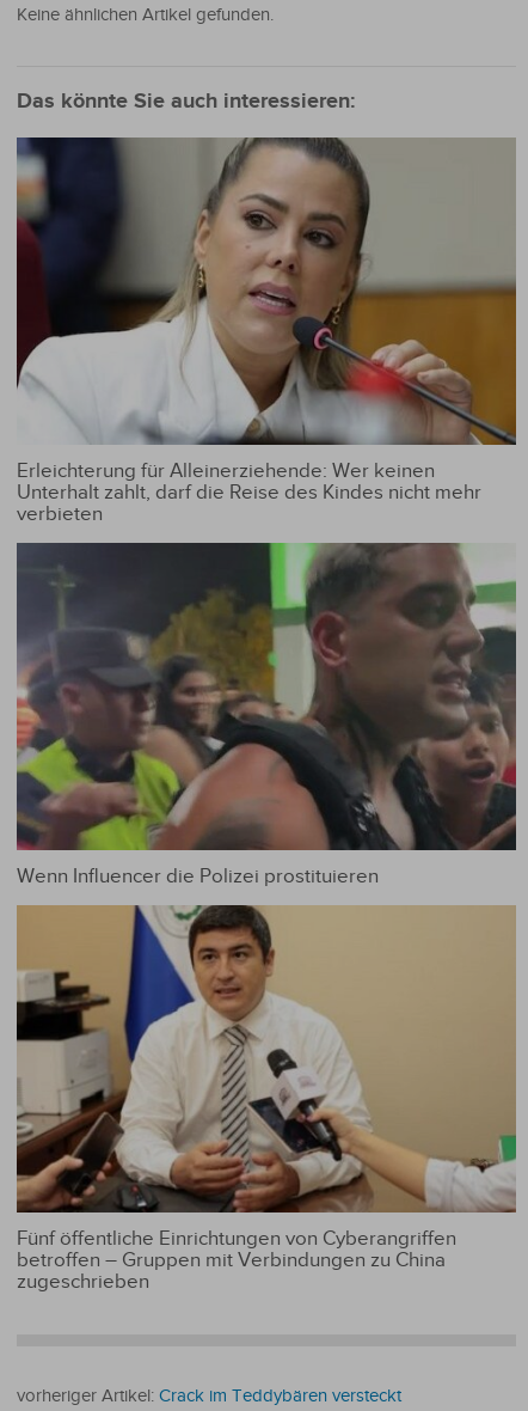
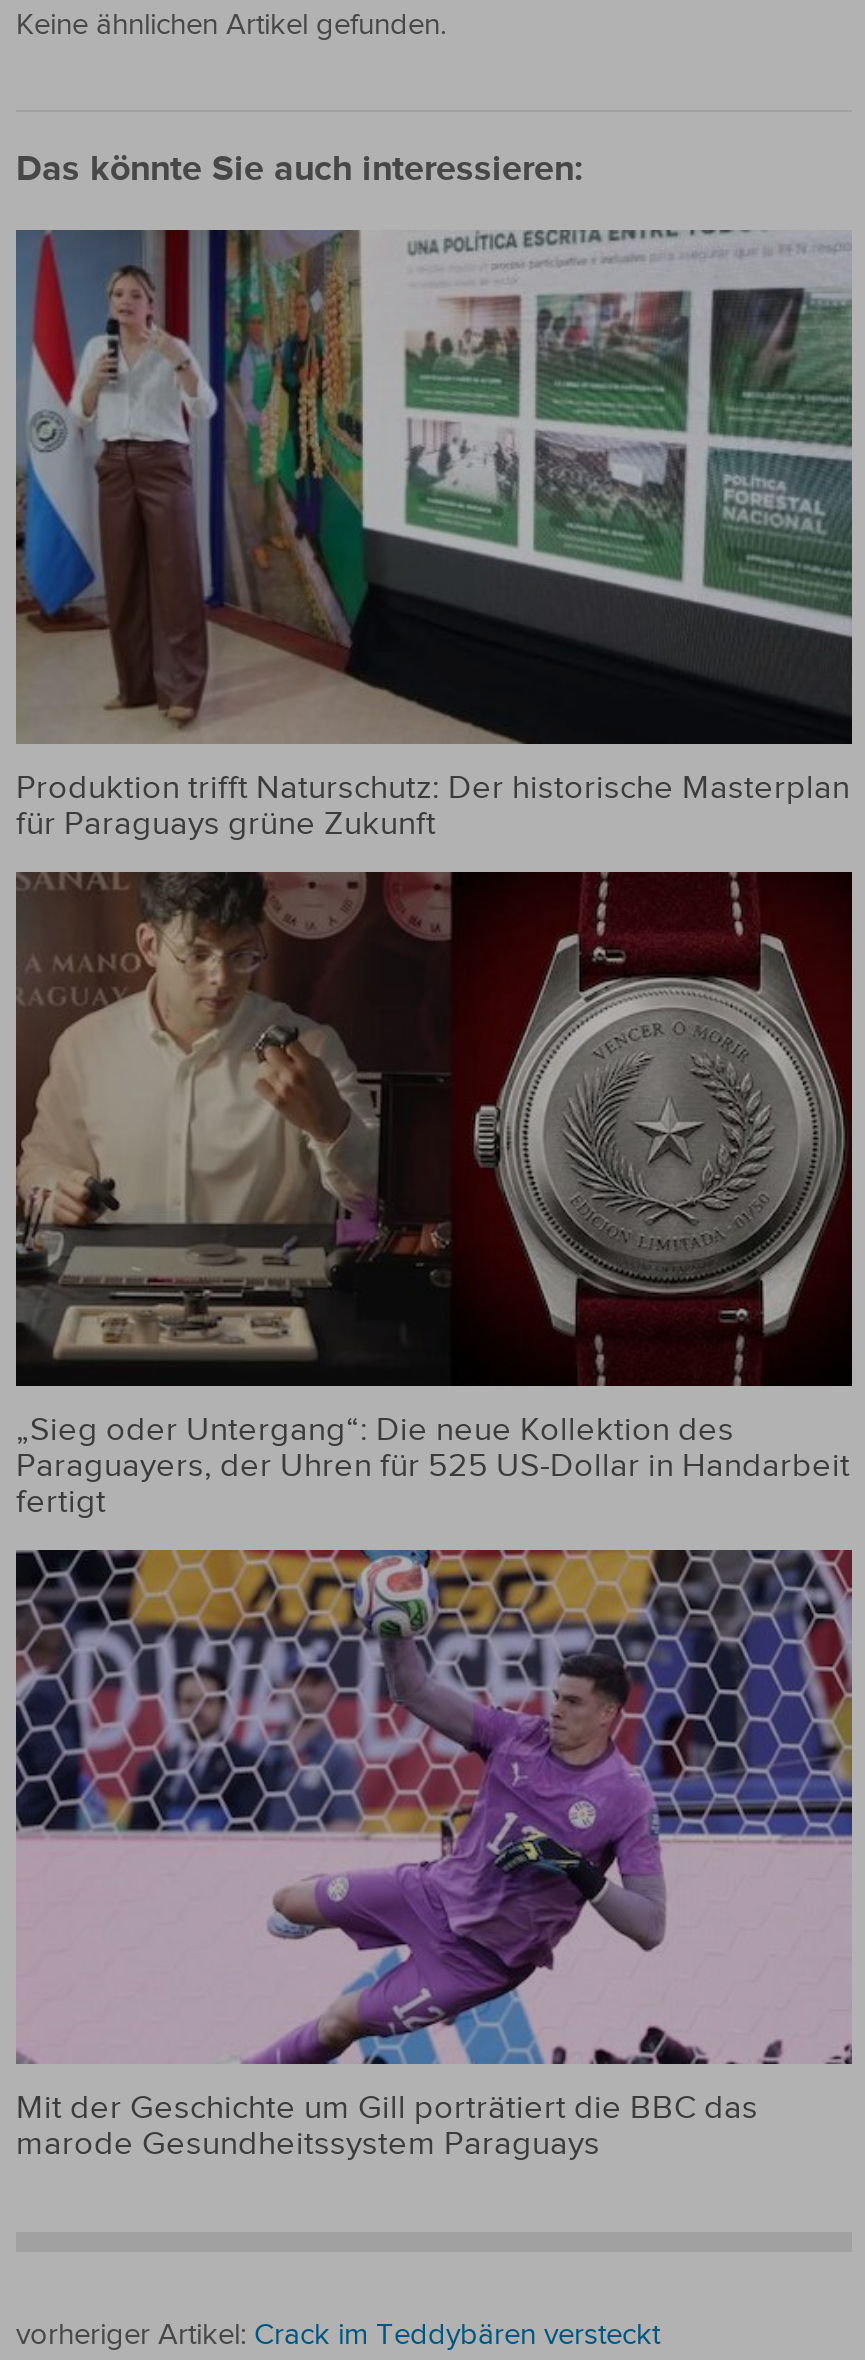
[16,136,517,526] [image] | Erleichterung für Alleinerziehende: Wer keinen | Unterhalt zahlt, darf die Reise des Kindes nicht mehr | verbieten -> [14,228,854,844] [image] | Produktion trifft Naturschutz: Der historische Masterplan | für Paraguays grüne Zukunft
[16,521,517,889] [image] | Wenn Influencer die Polizei prostituieren -> [14,870,854,1522] [image] | „Sieg oder Untergang“: Die neue Kollektion des | Paraguayers, der Uhren für 525 US-Dollar in Handarbeit | fertigt
[16,904,517,1294] [image] | Fünf öffentliche Einrichtungen von Cyberangriffen | betroffen – Gruppen mit Verbindungen zu China | zugeschrieben -> [14,1514,854,2164] [image] | Mit der Geschichte um Gill porträtiert die BBC das | marode Gesundheitssystem Paraguays

